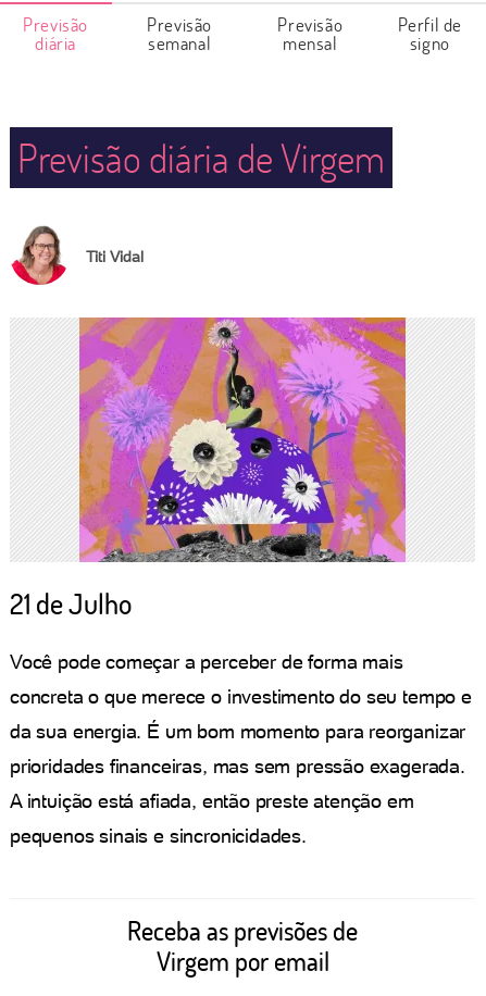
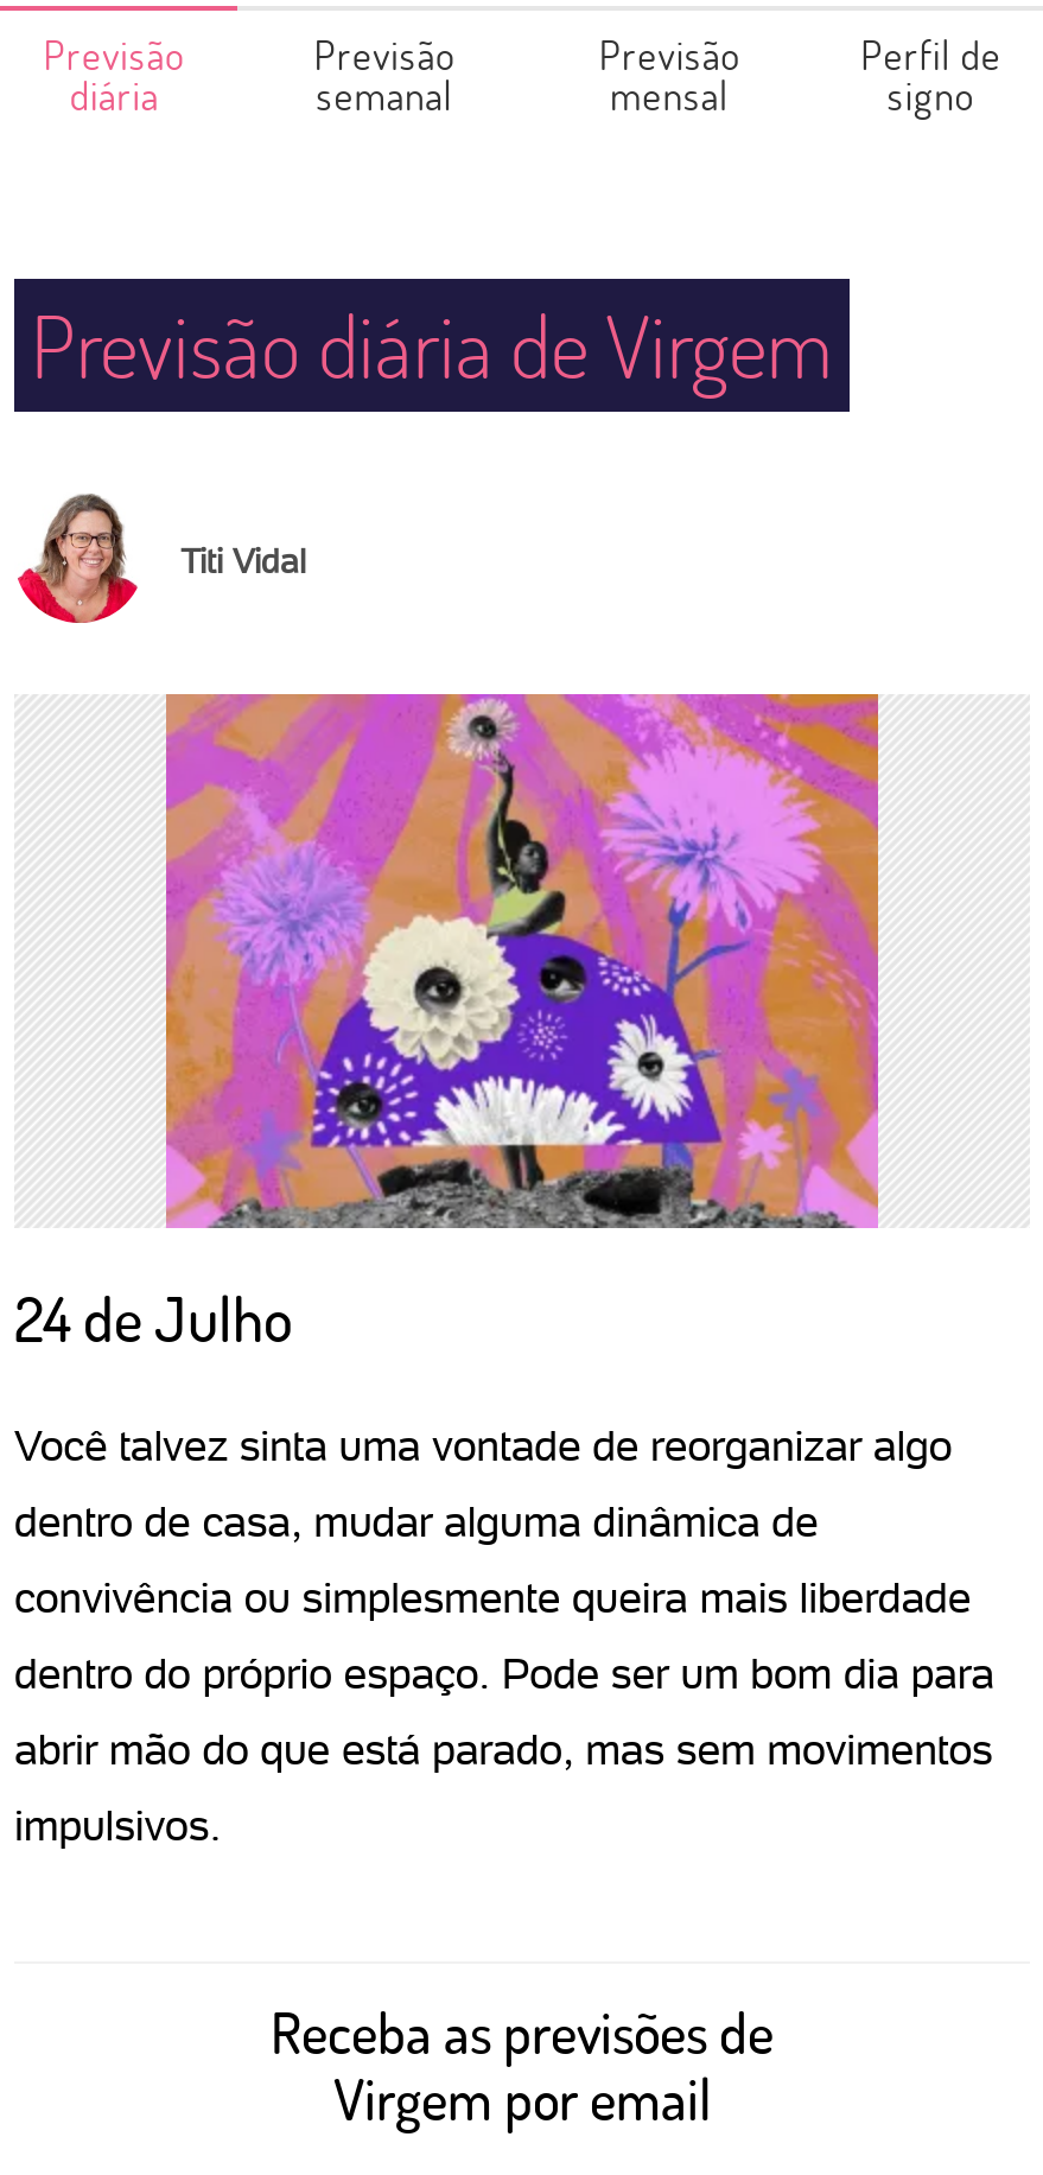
[10,585,132,622] 21 de Julho -> [14,1278,292,1359] 24 de Julho
[10,650,403,673] Você pode começar a perceber de forma mais -> [14,1420,952,1470] Você talvez sinta uma vontade de reorganizar algo
[10,685,472,708] concreta o que merece o investimento do seu tempo e -> [14,1496,818,1546] dentro de casa, mudar alguma dinâmica de
[10,720,466,743] da sua energia. É um bom momento para reorganizar -> [14,1572,971,1622] convivência ou simplesmente queira mais liberdade
[10,755,465,777] prioridades financeiras, mas sem pressão exagerada. -> [14,1648,994,1698] dentro do próprio espaço. Pode ser um bom dia para
[10,789,414,812] A intuição está afiada, então preste atenção em -> [14,1724,993,1774] abrir mão do que está parado, mas sem movimentos
[10,824,306,847] pequenos sinais e sincronicidades. -> [14,1800,221,1850] impulsivos.

